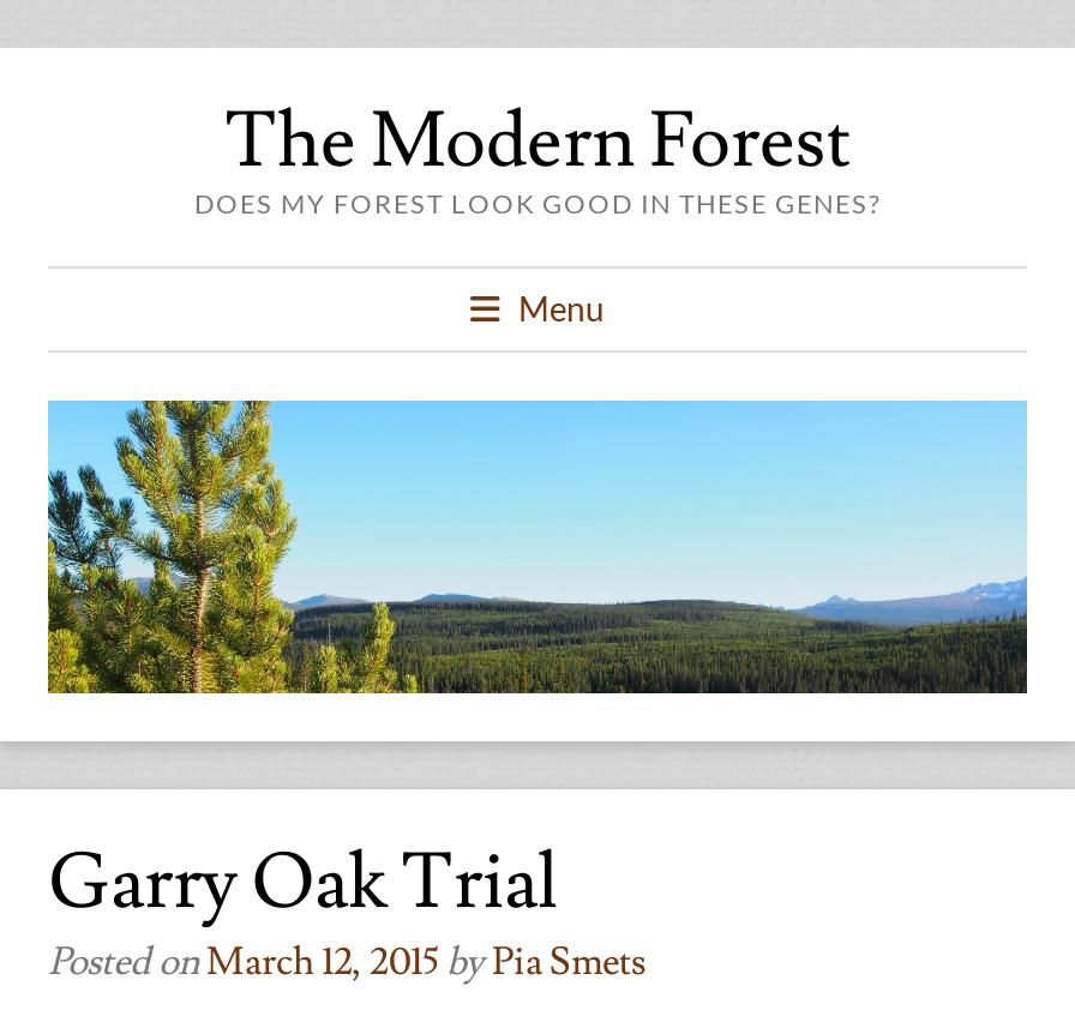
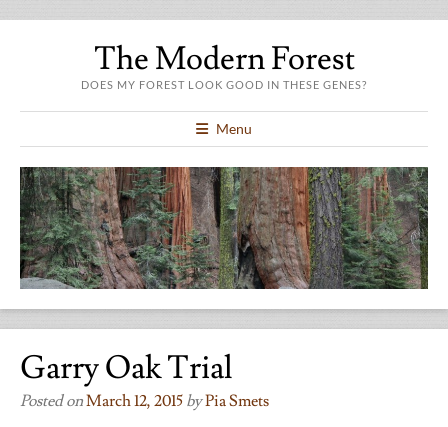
[46,398,1029,696] [image] -> [19,166,429,290] [image]

